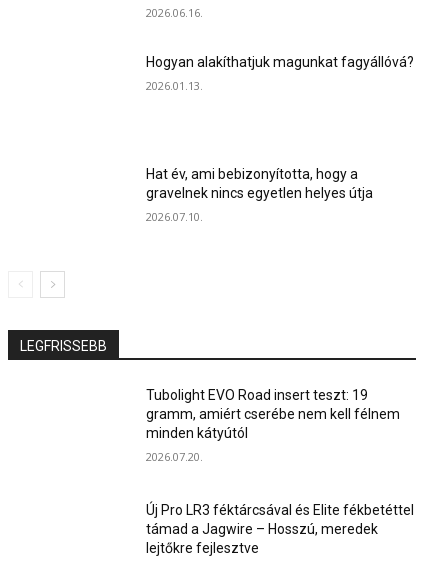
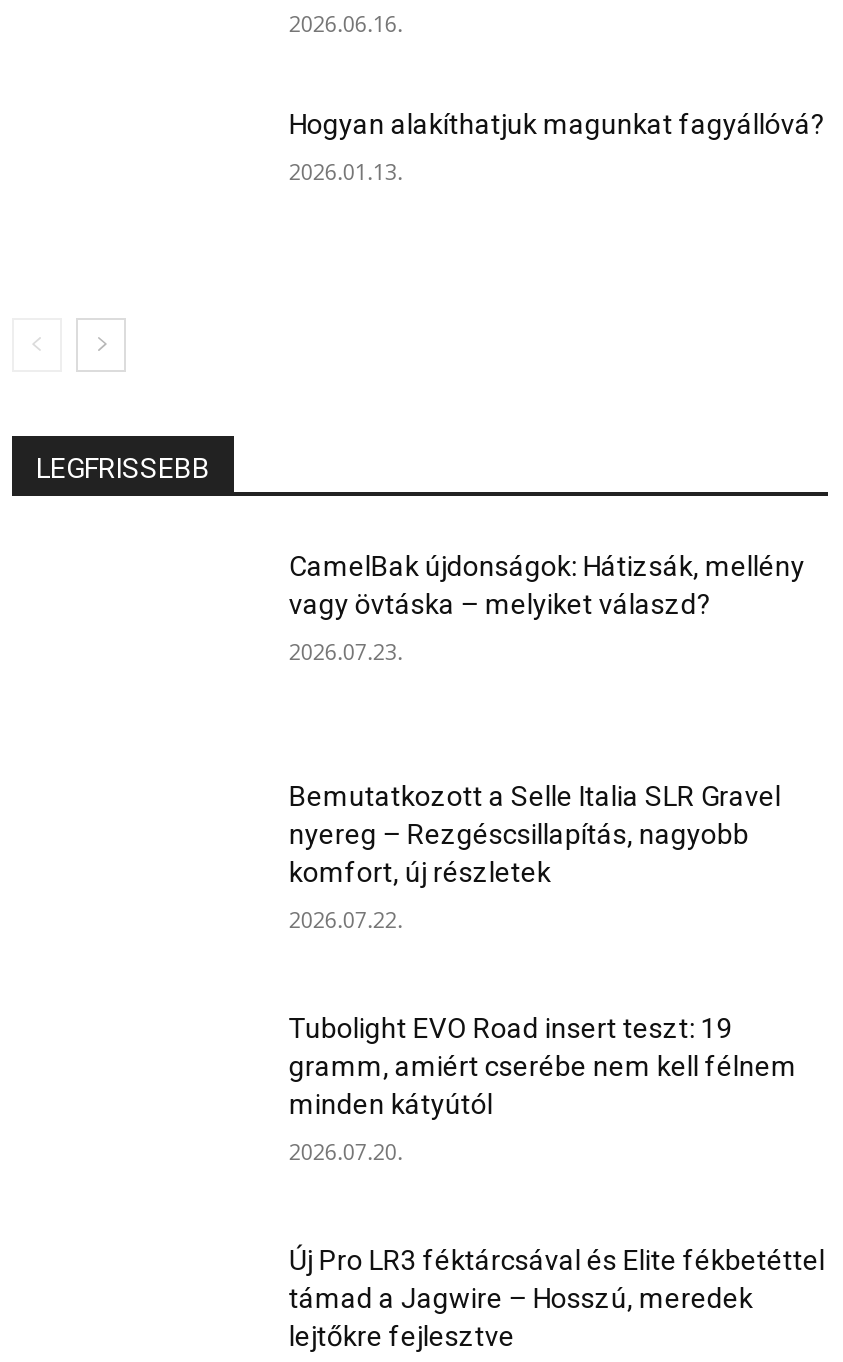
[146,166,373,224] Hat év, ami bebizonyította, hogy a | gravelnek nincs egyetlen helyes útja | 2026.07.10. -> none
moved [20,337,107,353] -> [36,452,210,484]: LEGFRISSEBB
none -> [289,550,805,666] CamelBak újdonságok: Hátizsák, mellény | vagy övtáska – melyiket válaszd? | 2026.07.23.
none -> [289,781,781,935] Bemutatkozott a Selle Italia SLR Gravel | nyereg – Rezgéscsillapítás, nagyobb | komfort, új részletek | 2026.07.22.

